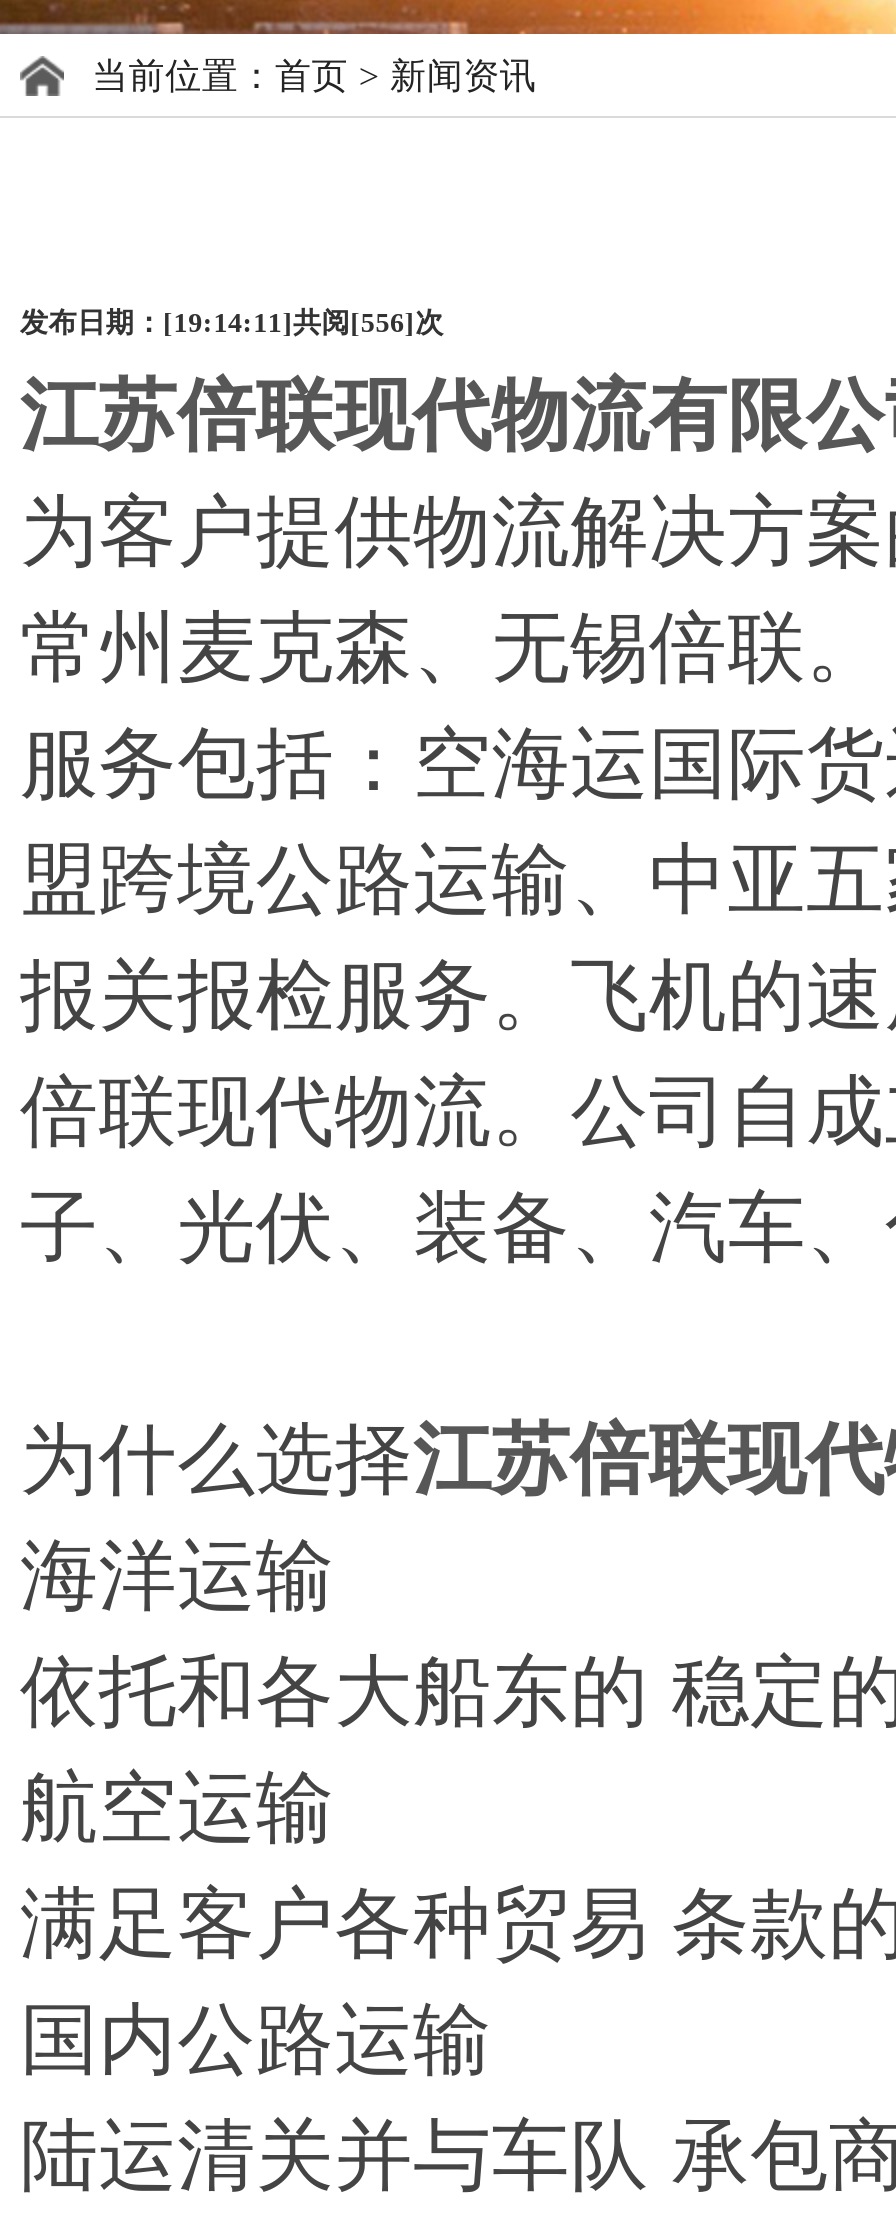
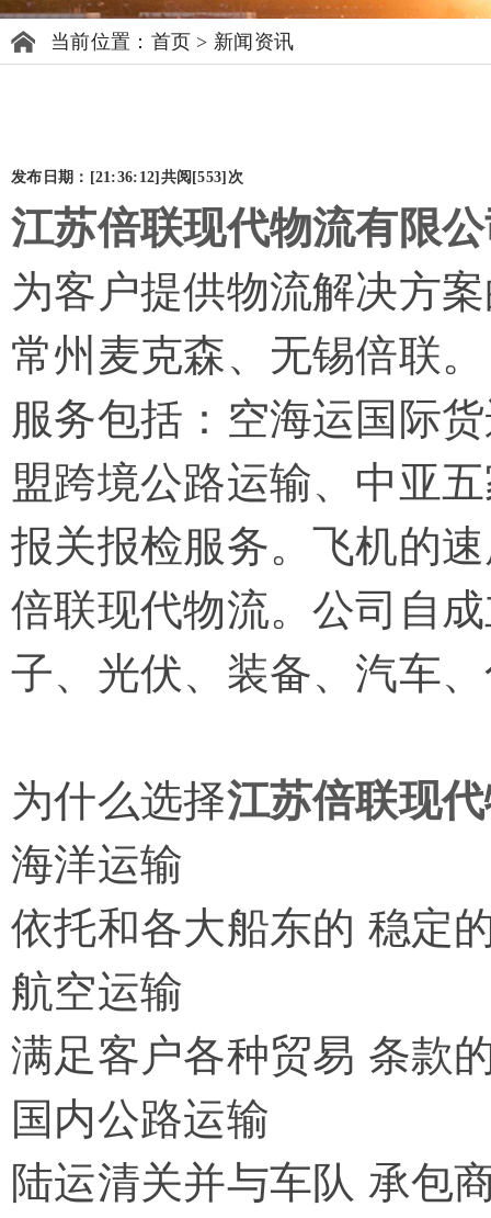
[20,308,444,338] 发布日期：[19:14:11]共阅[556]次 -> [11,169,243,185] 发布日期：[21:36:12]共阅[553]次

